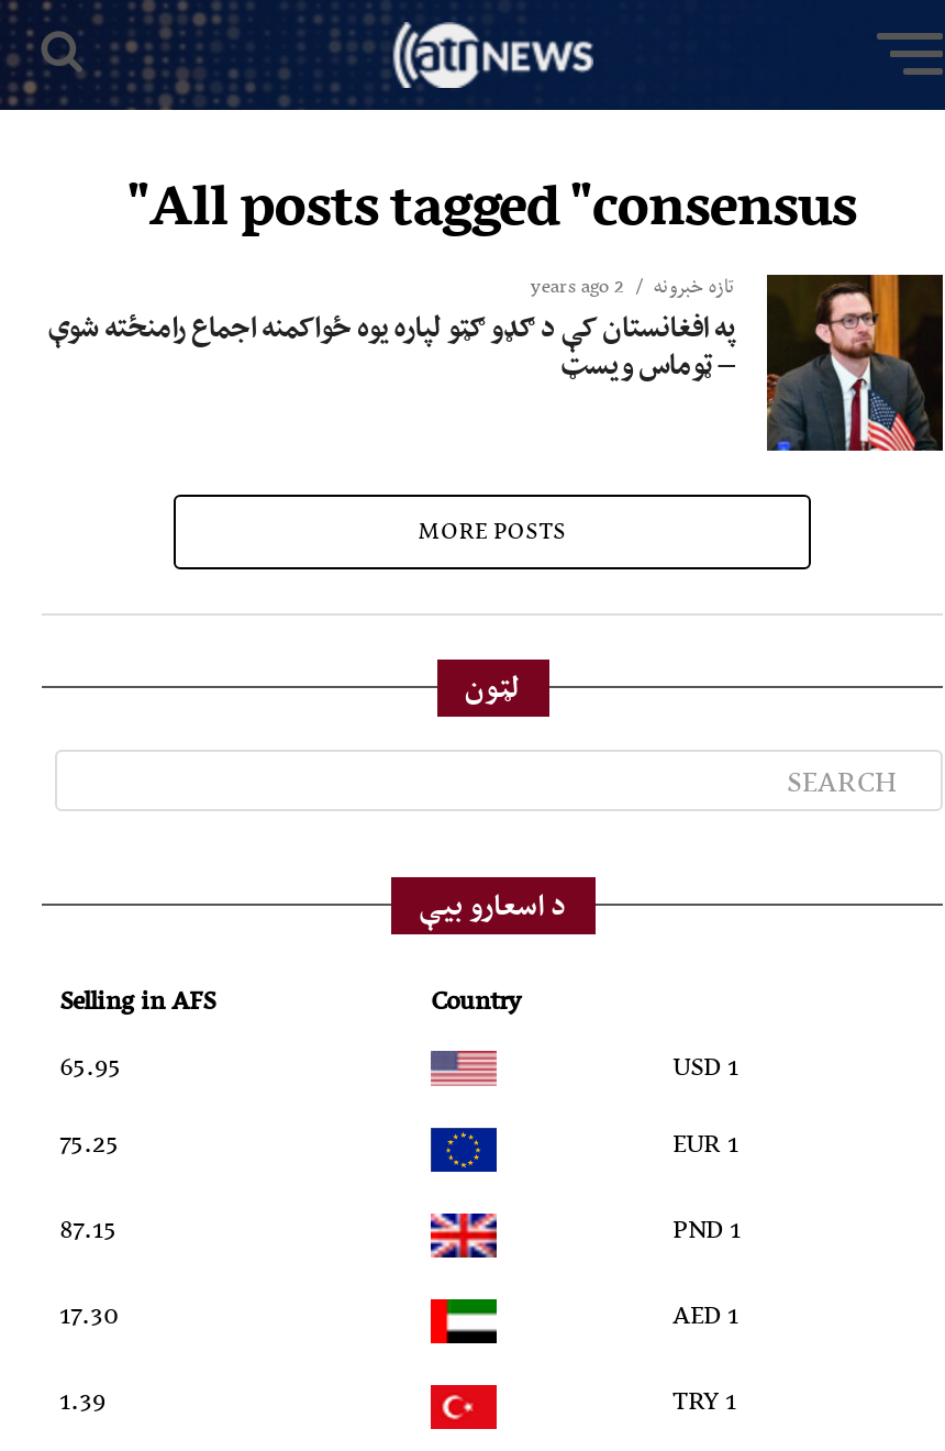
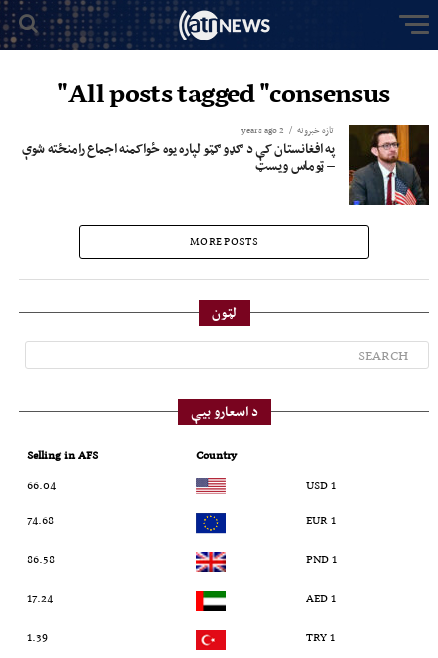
[59,1044,121,1088] 65.95 -> [27,475,56,495] 66.04
[59,1121,119,1165] 75.25 -> [27,510,54,530] 74.68
[59,1207,116,1251] 87.15 -> [27,549,55,569] 86.58
[59,1293,119,1337] 17.30 -> [27,588,53,608] 17.24

